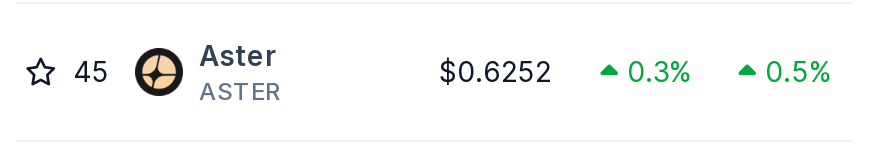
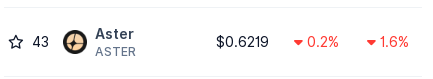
[73,53,109,87] 45 -> [32,33,49,50] 43
[439,53,551,87] $0.6252 -> [216,33,269,50] $0.6219
[627,53,691,87] 0.3% -> [307,33,339,50] 0.2%
[765,53,831,87] 0.5% -> [380,33,409,50] 1.6%

